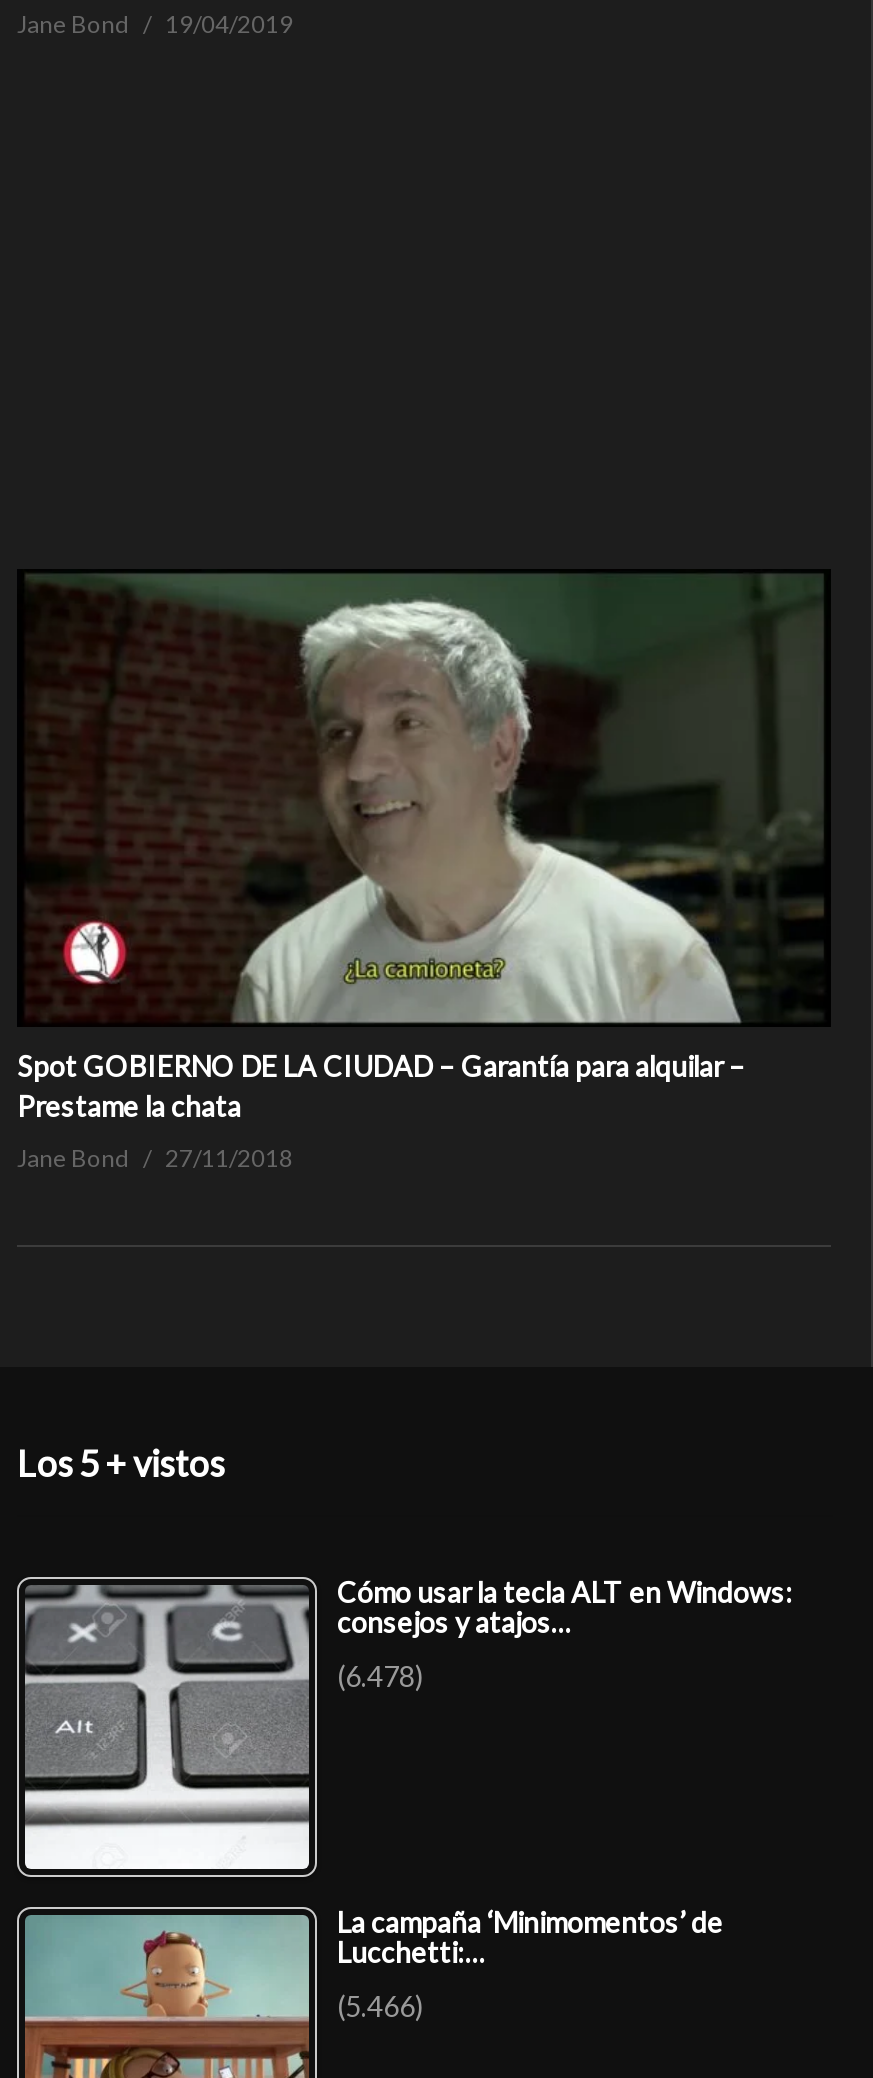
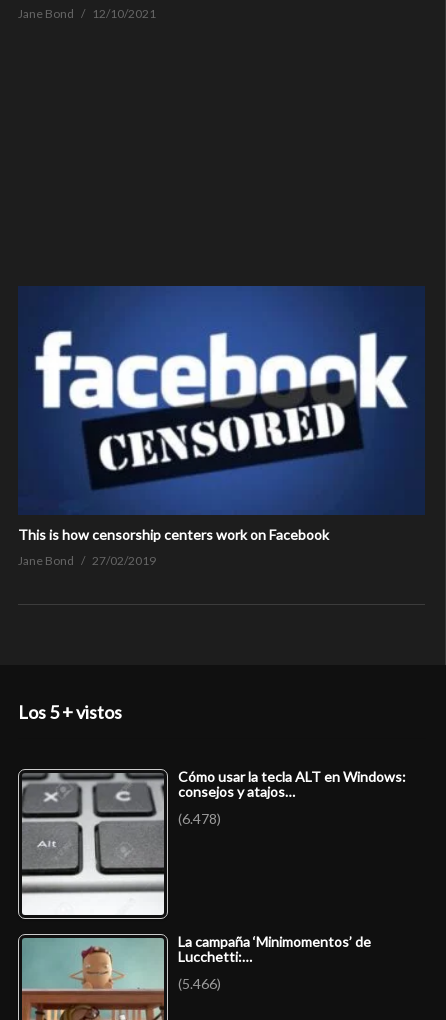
[17,10,293,40] Jane Bond 19/04/2019 -> [18,6,156,21] Jane Bond 12/10/2021
[17,574,831,1124] [image] | Spot GOBIERNO DE LA CIUDAD – Garantía para alquilar – | Prestame la chata -> [18,285,425,543] [image] | This is how censorship centers work on Facebook
[17,1144,293,1174] Jane Bond 27/11/2018 -> [18,553,156,568] Jane Bond 27/02/2019

